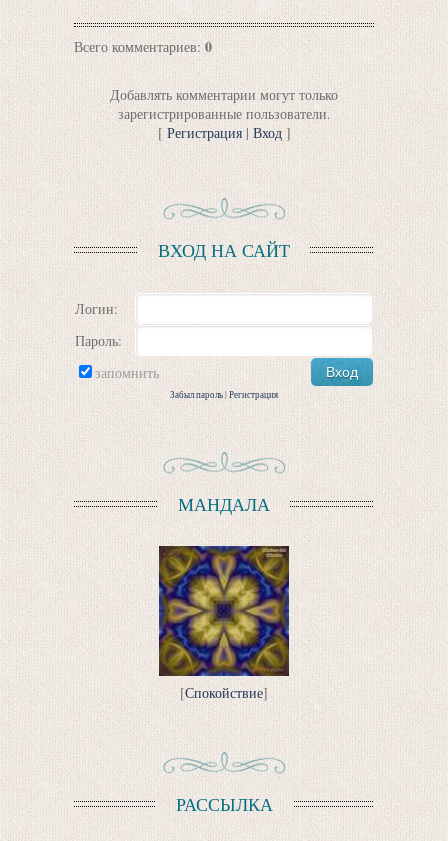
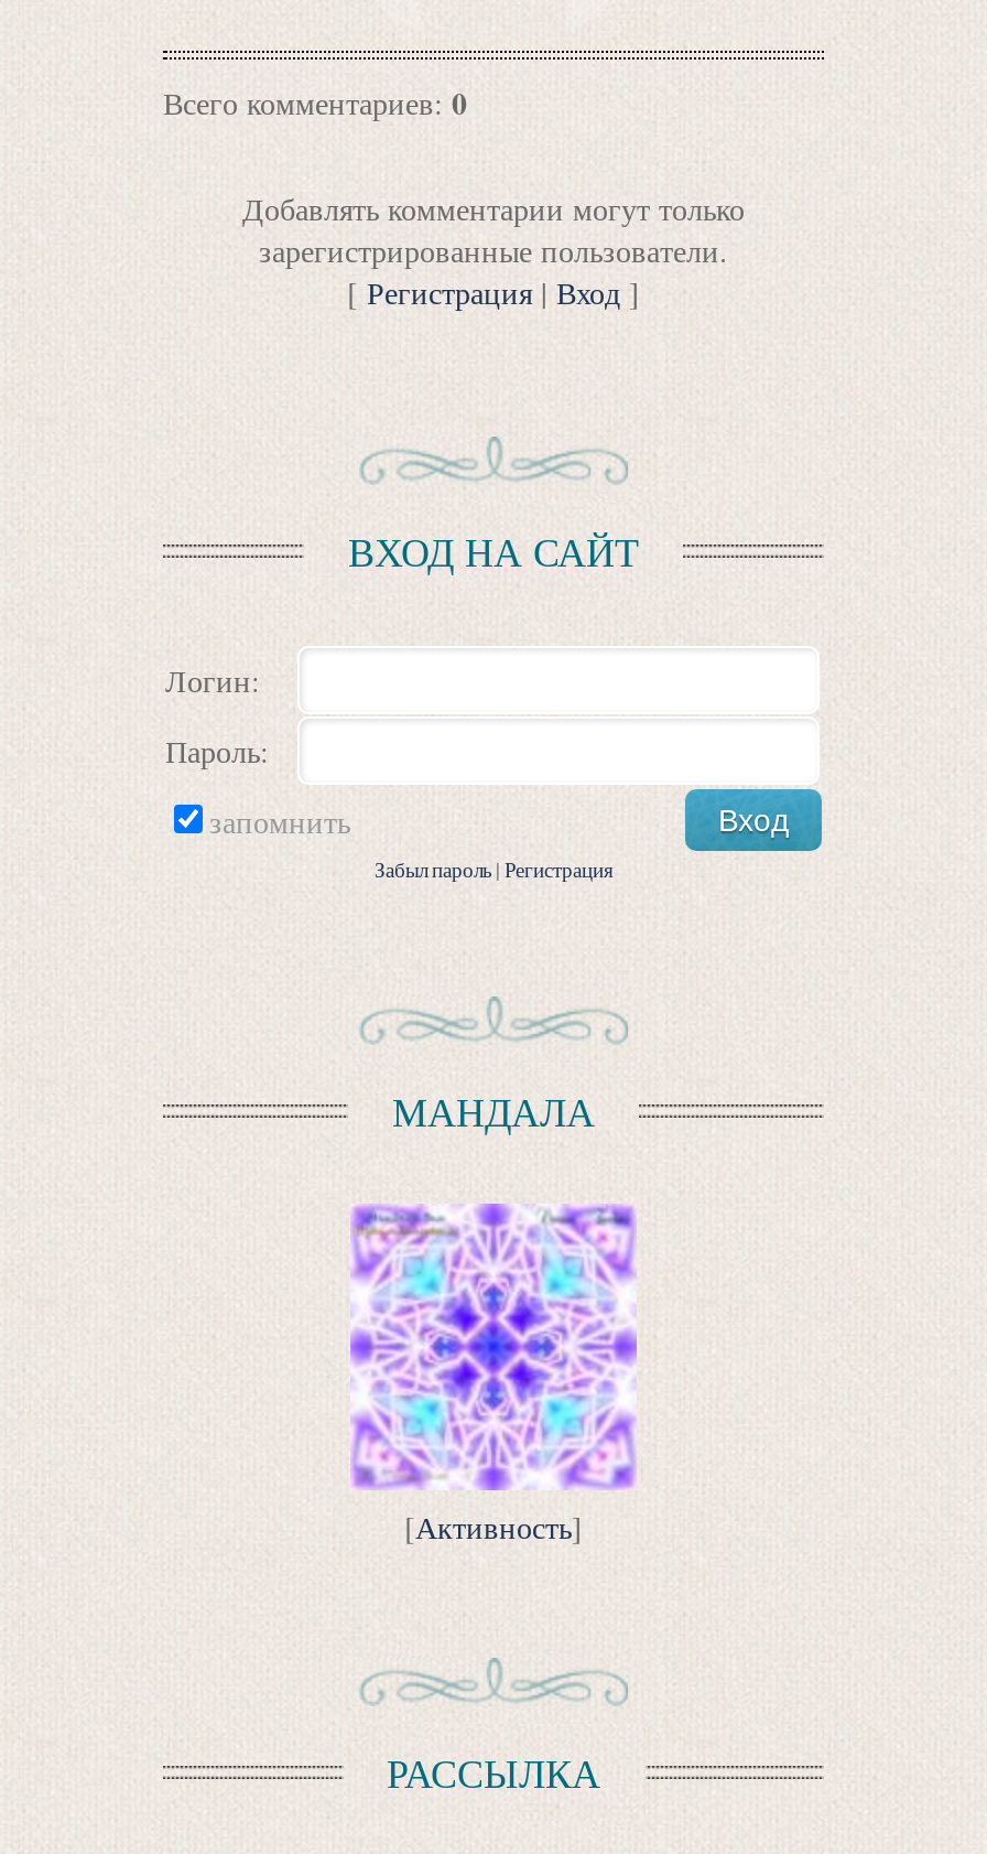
[158,545,290,702] [image] | [Спокойствие] -> [348,1201,639,1547] [image] | [Активность]

